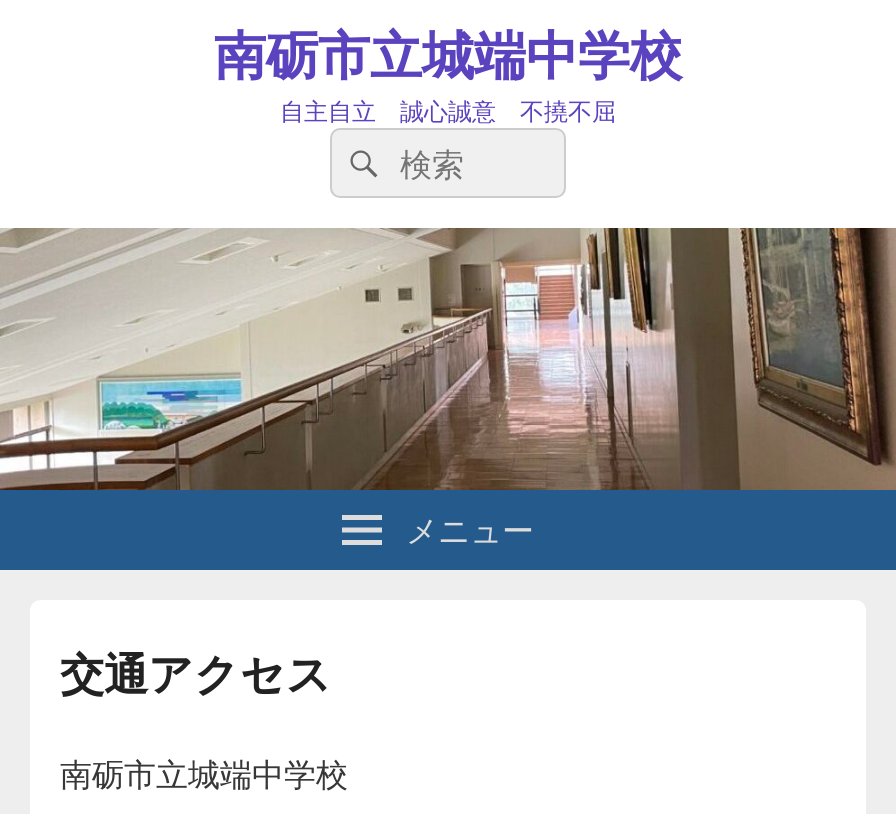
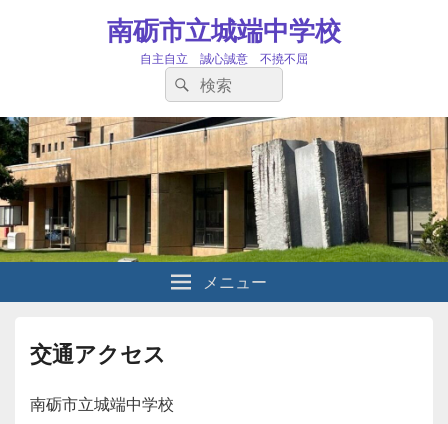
[6,226,890,492] [image] -> [3,116,445,263] [image]

